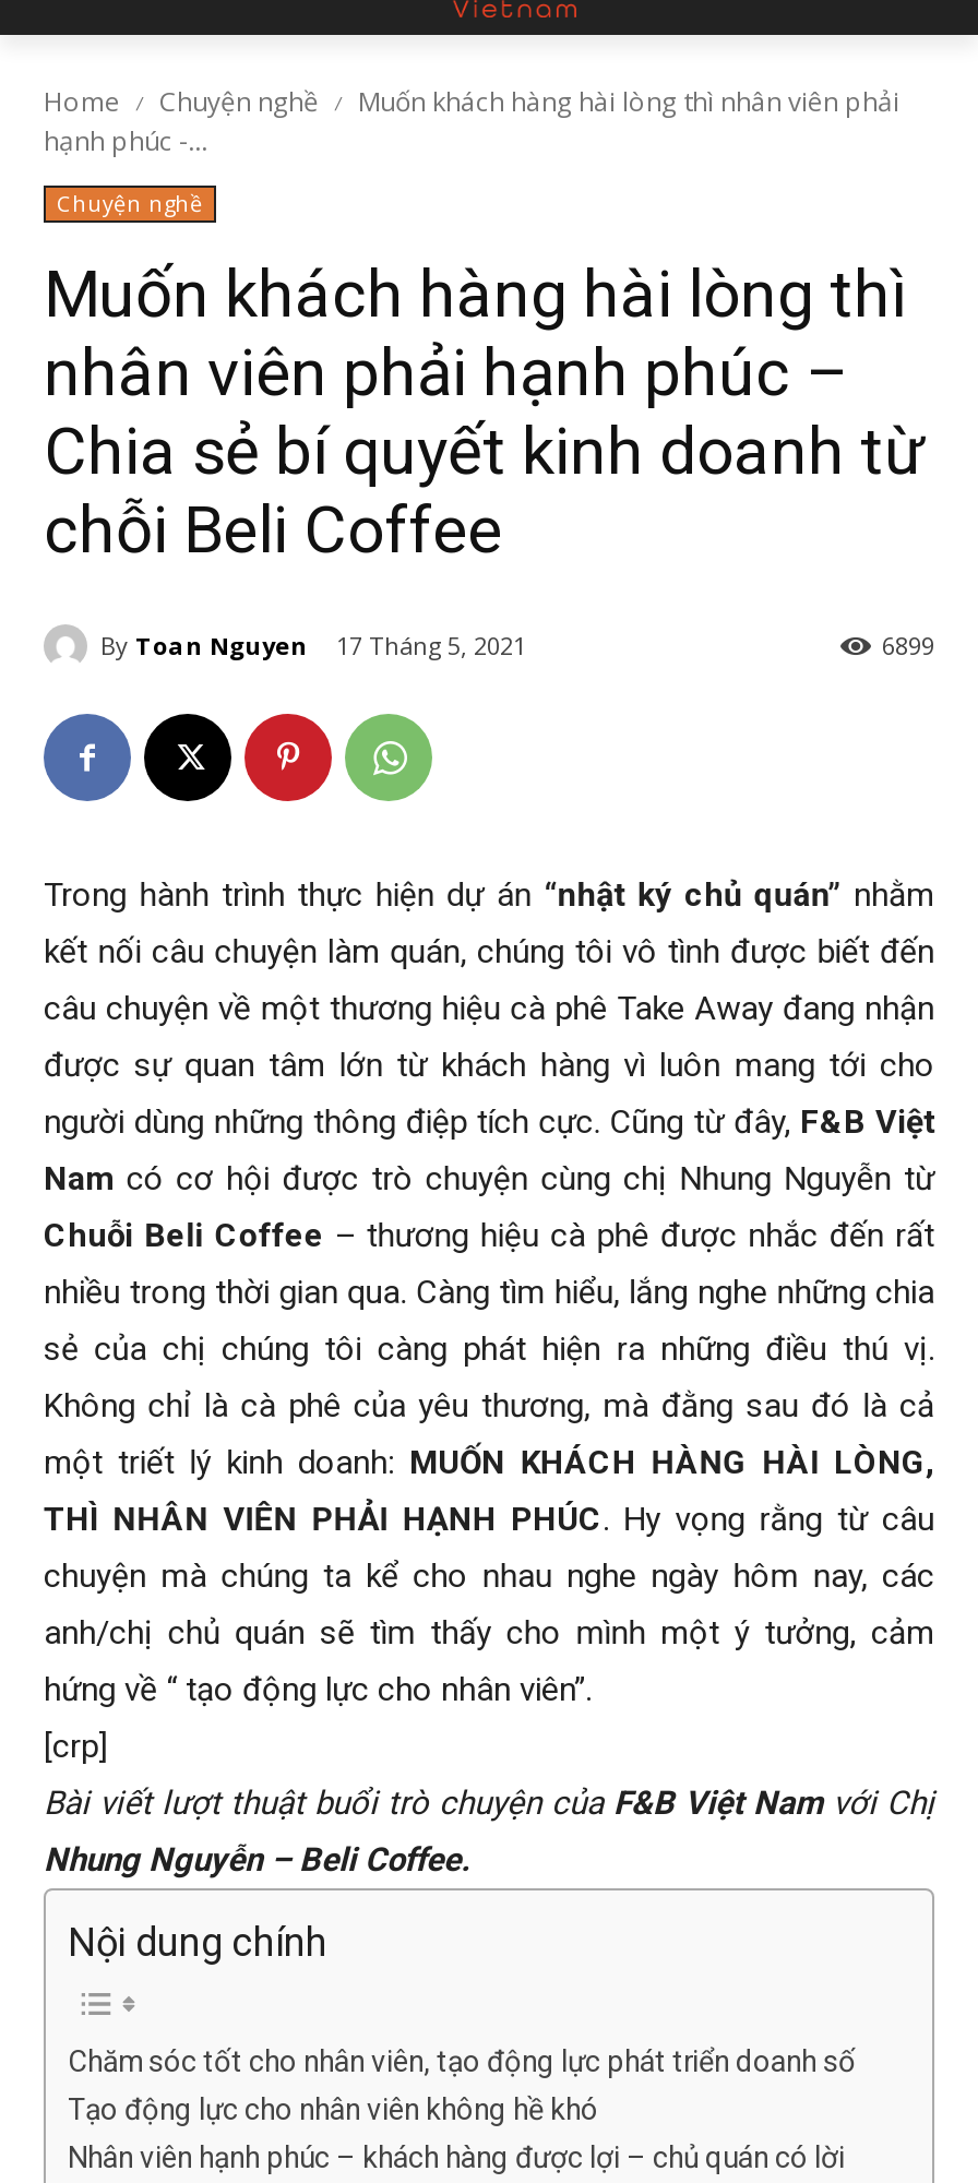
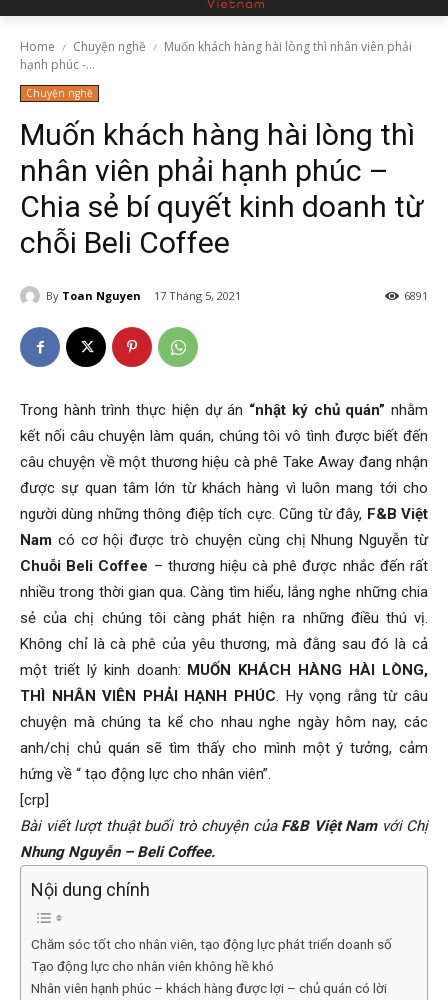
[882,629,934,662] 6899 -> [404,288,428,303] 6891

